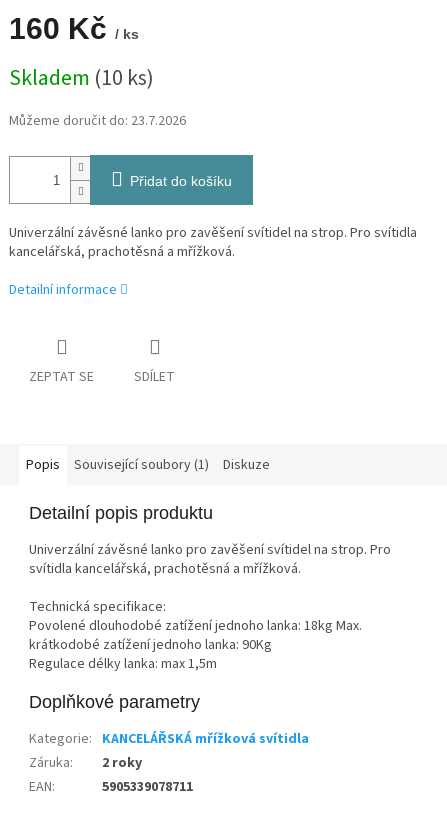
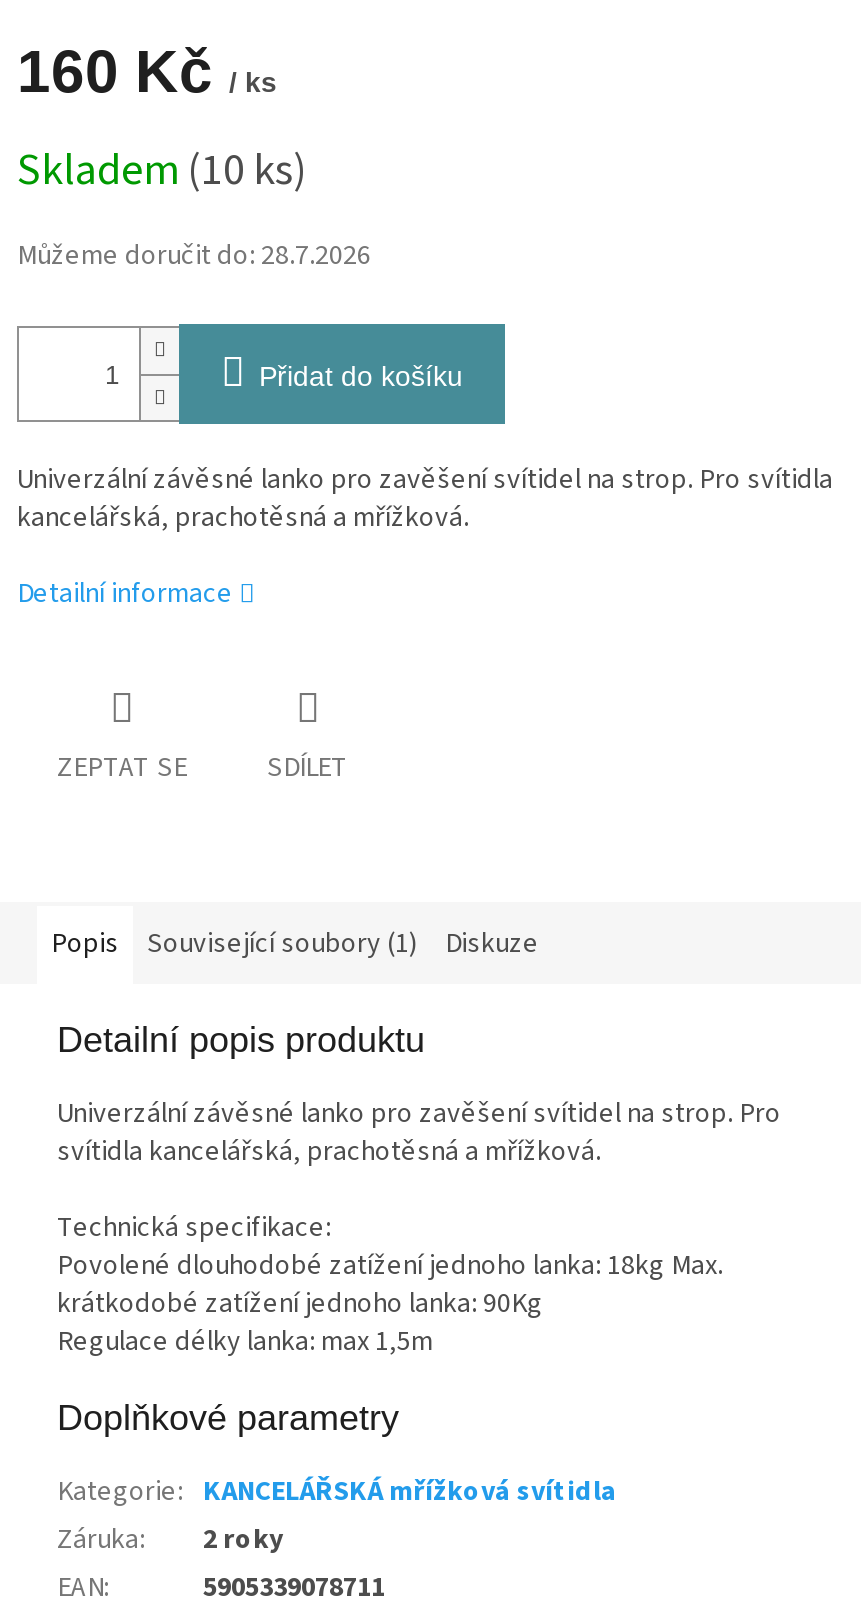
[9,111,186,131] Můžeme doručit do: 23.7.2026 -> [17,237,371,277] Můžeme doručit do: 28.7.2026

